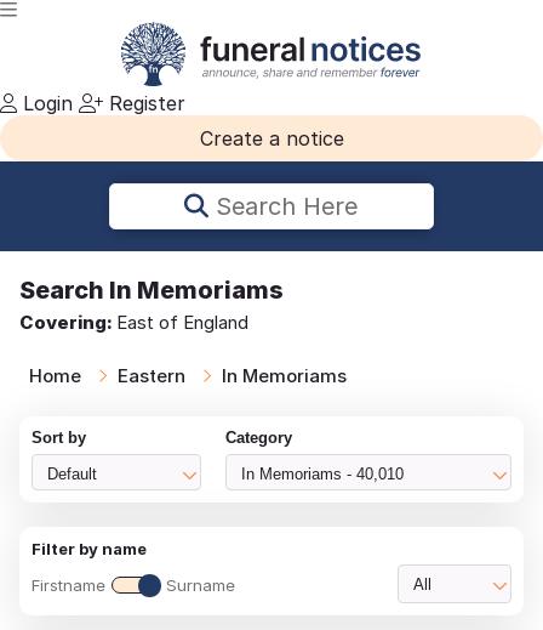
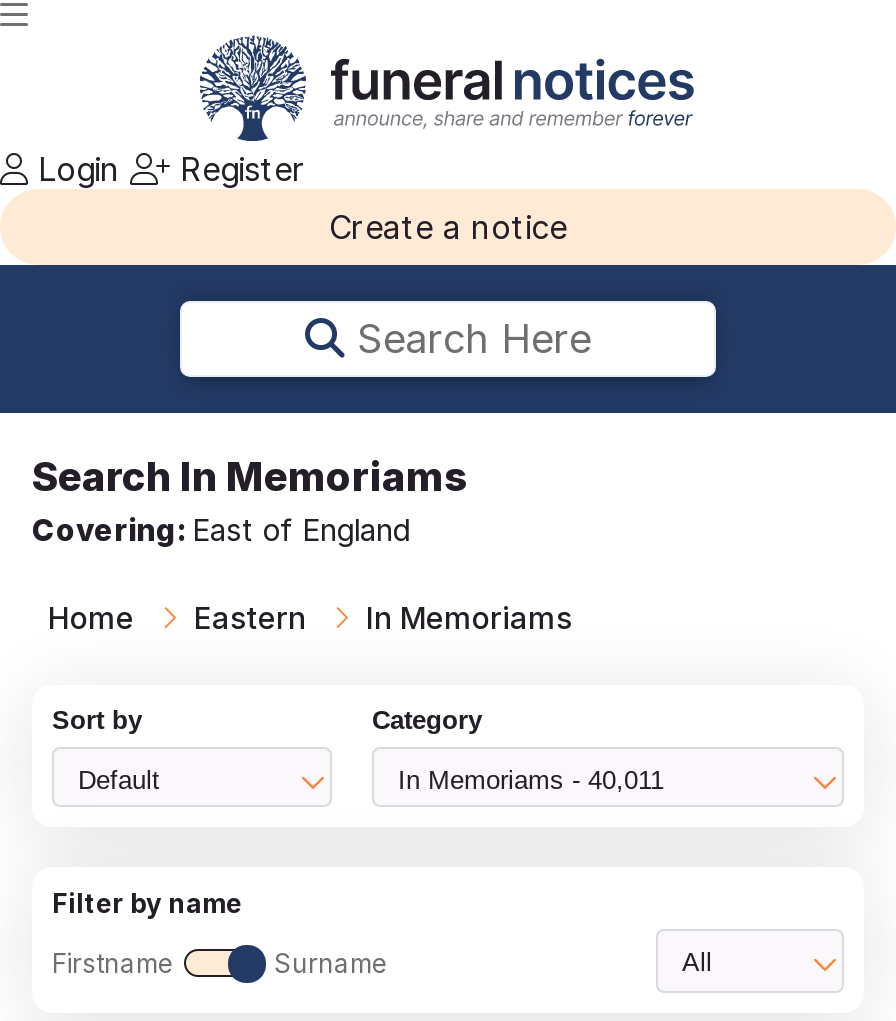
[241,465,404,483] In Memoriams - 40,010 -> [398,765,664,795] In Memoriams - 40,011

